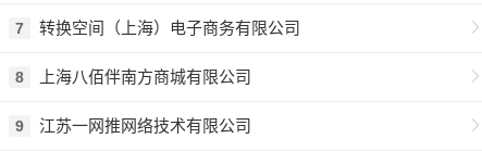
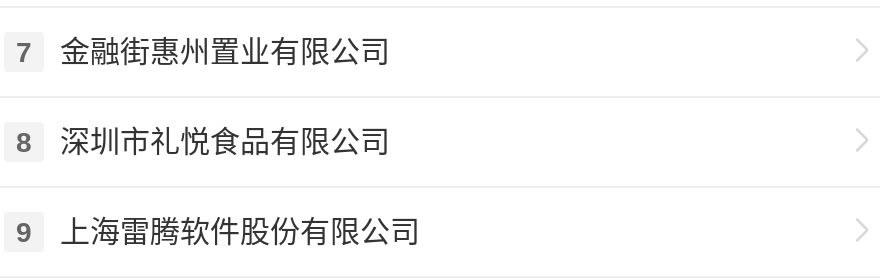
[39,18,300,37] 转换空间（上海）电子商务有限公司 -> [60,34,390,68] 金融街惠州置业有限公司
[39,67,251,86] 上海八佰伴南方商城有限公司 -> [60,124,390,158] 深圳市礼悦食品有限公司
[39,116,251,134] 江苏一网推网络技术有限公司 -> [60,214,420,248] 上海雷腾软件股份有限公司

